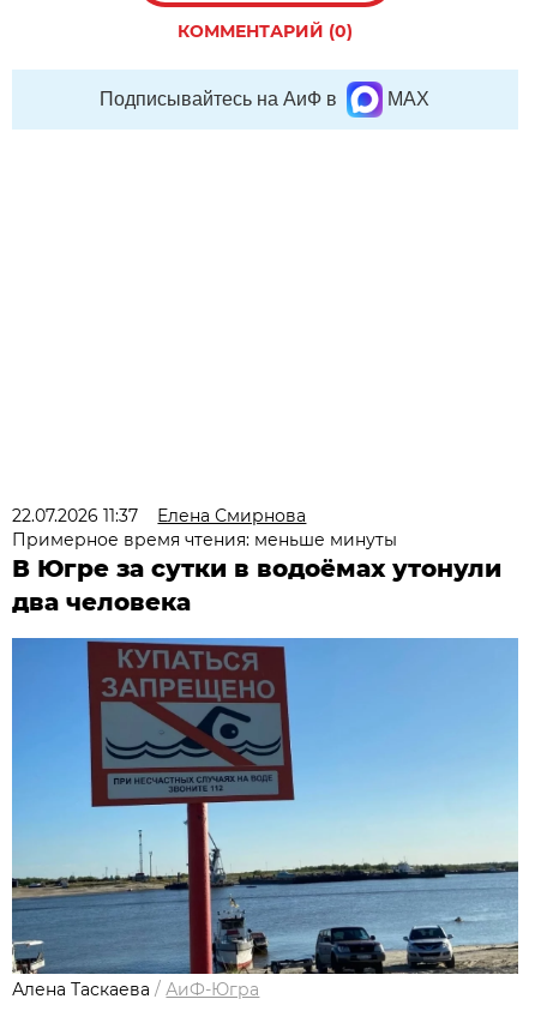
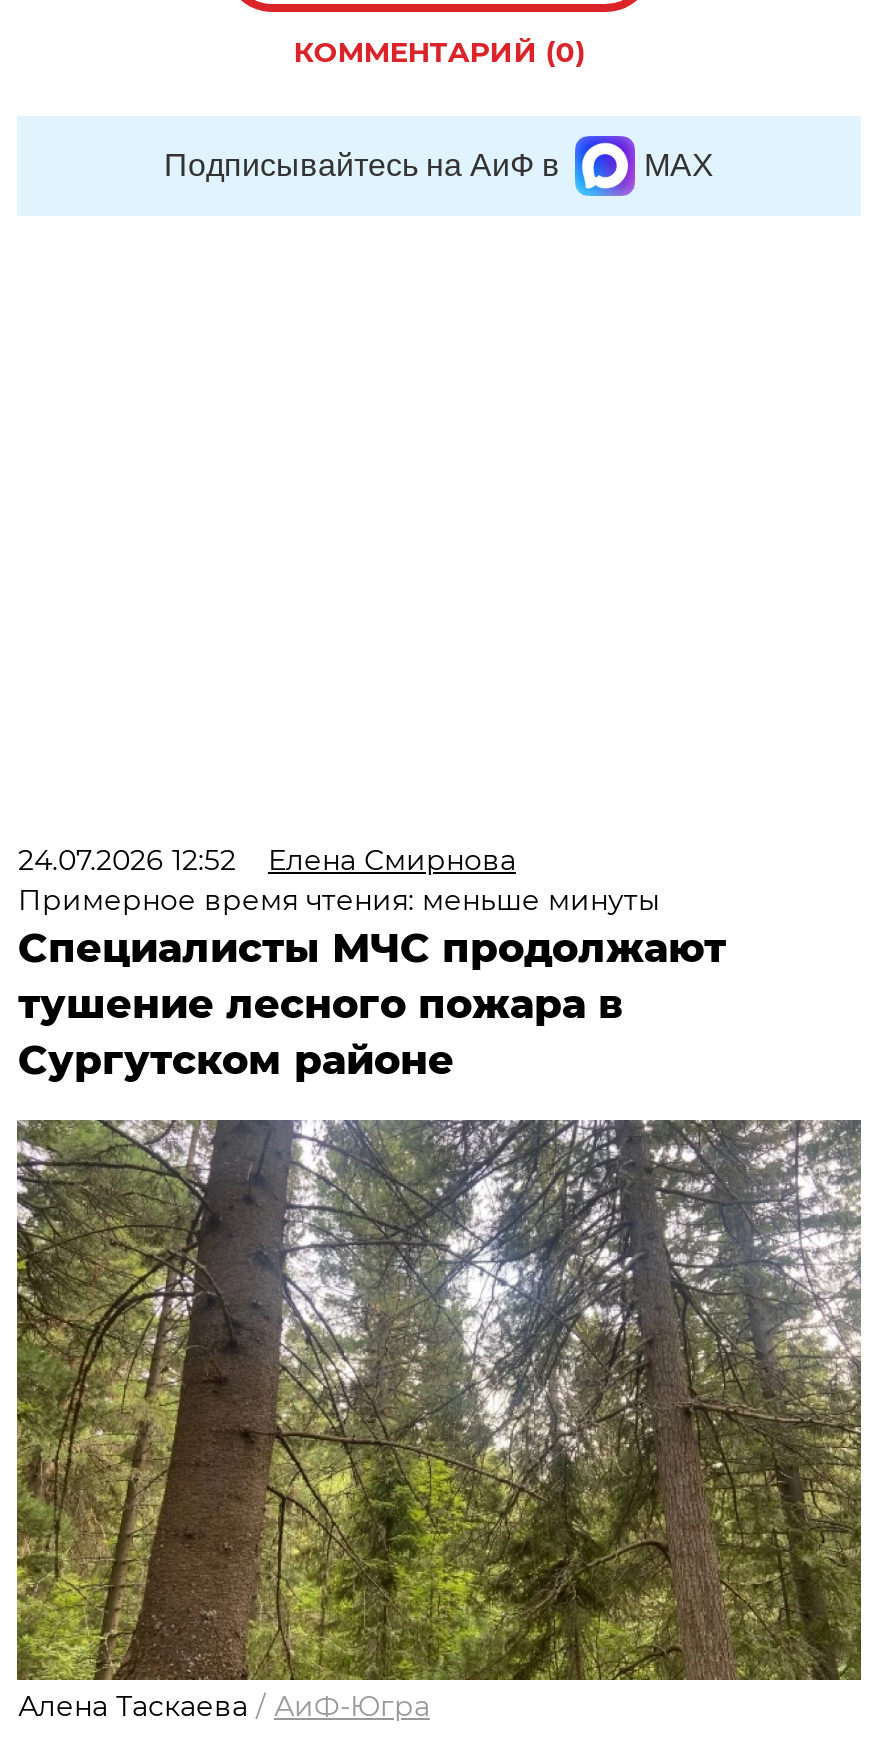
[12,504,306,526] 22.07.2026 11:37 Елена Смирнова -> [18,841,516,877] 24.07.2026 12:52 Елена Смирнова
[12,553,502,616] В Югре за сутки в водоёмах утонули | два человека -> [18,923,726,1083] Специалисты МЧС продолжают | тушение лесного пожара в | Сургутском районе
[11,637,519,975] [image] -> [15,1118,863,1682] [image]

